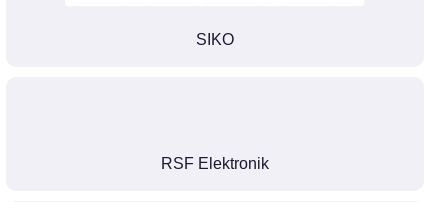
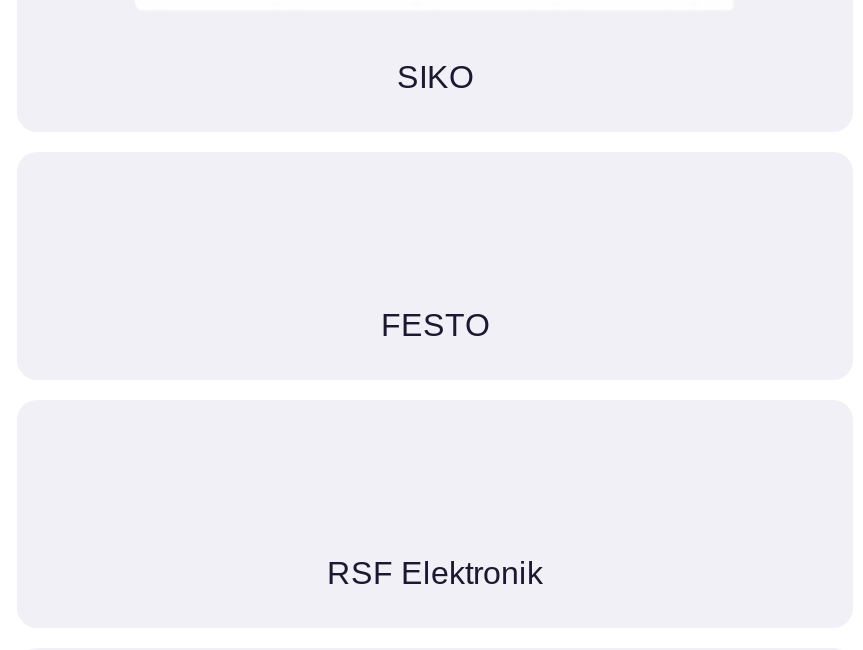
none -> [381,308,489,342] FESTO

